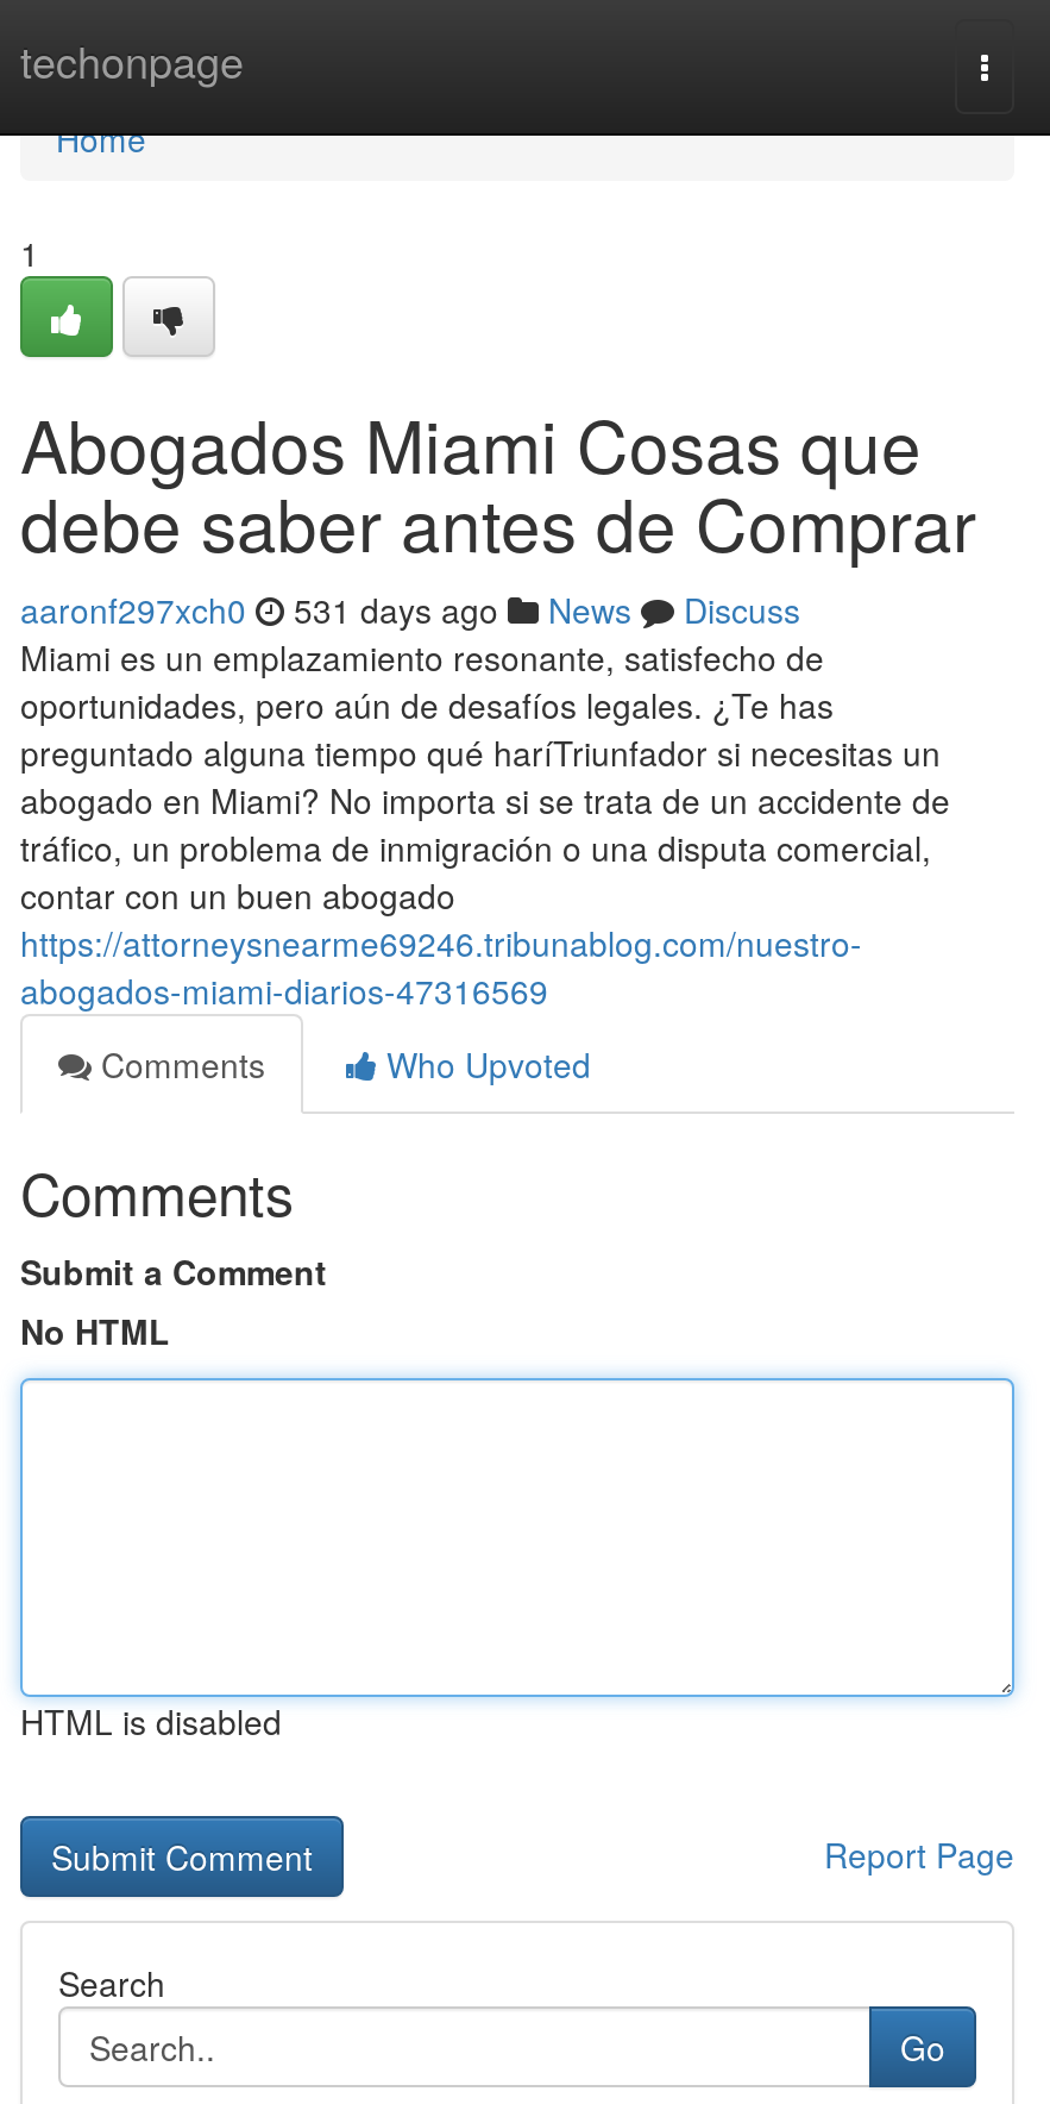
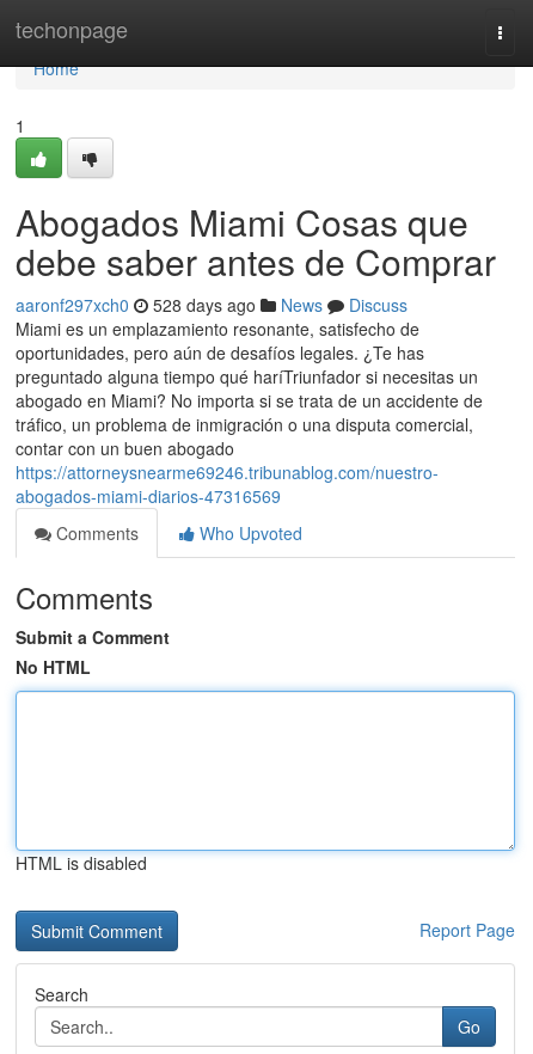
[20,586,800,633] aaronf297xch0 531 days ago News Discuss -> [16,293,408,317] aaronf297xch0 528 days ago News Discuss

